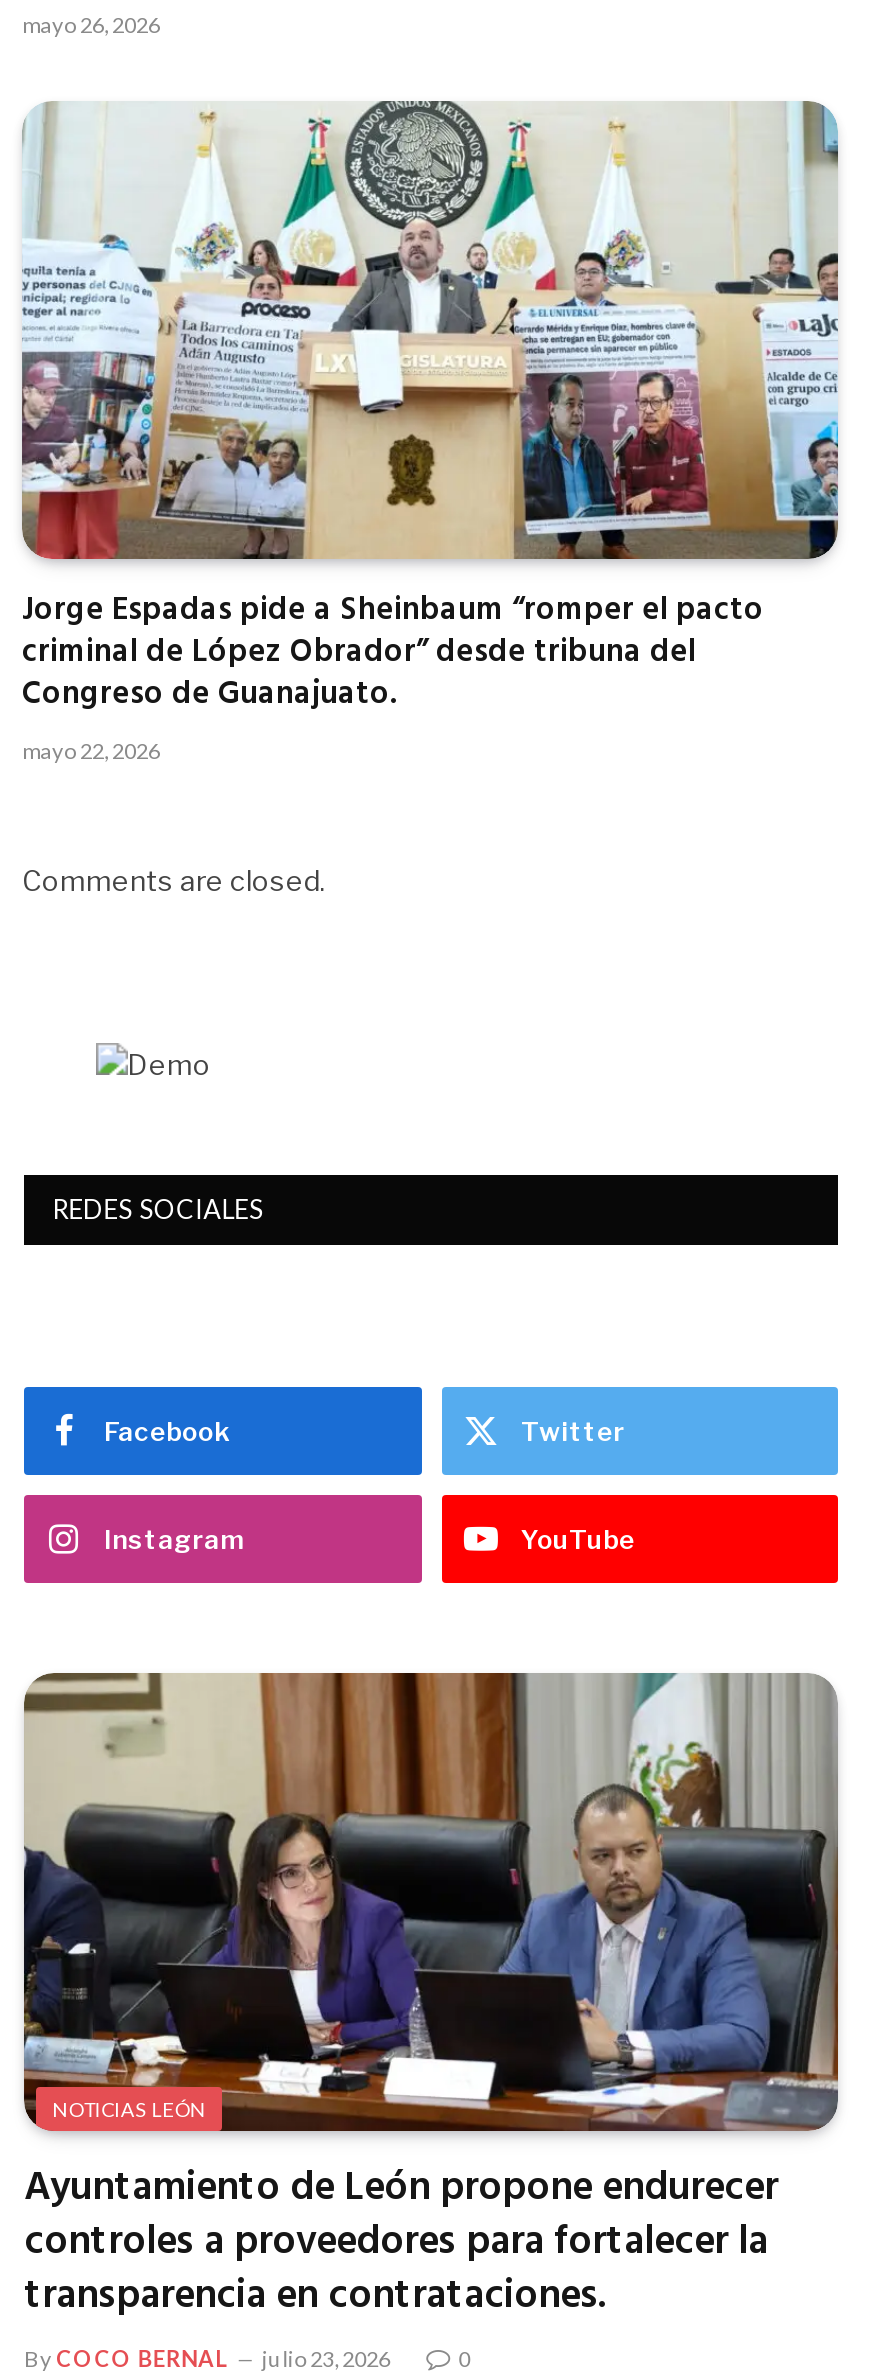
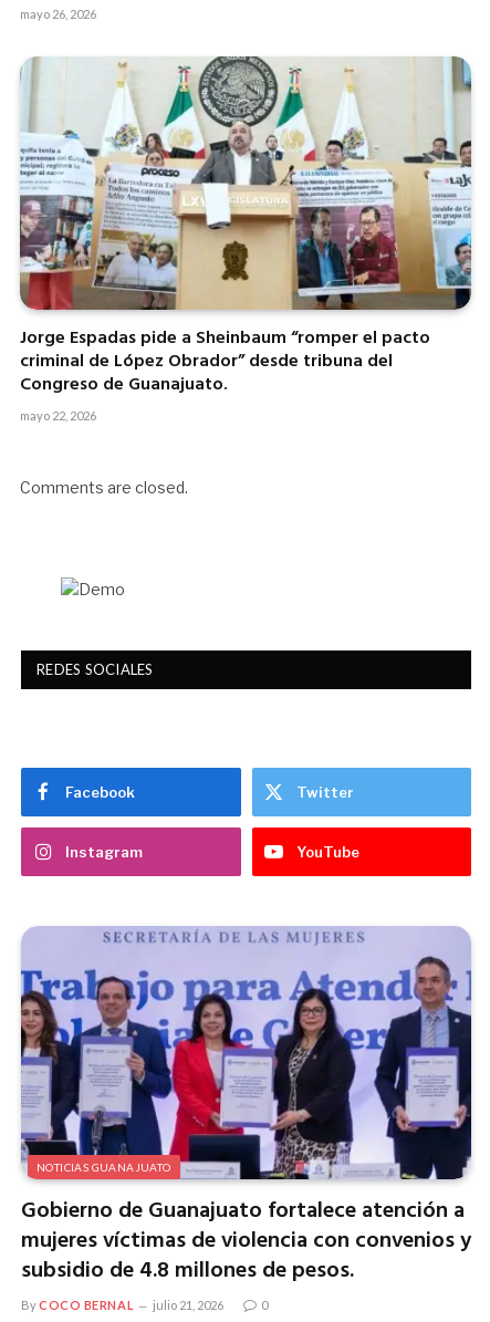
[22,1671,840,2133] [image] | NOTICIAS LEÓN -> [20,926,471,1180] [image] | NOTICIAS GUANAJUATO
[24,2157,778,2329] Ayuntamiento de León propone endurecer | controles a proveedores para fortalecer la | transparencia en contrataciones. -> [21,1194,471,1289] Gobierno de Guanajuato fortalece atención a | mujeres víctimas de violencia con convenios y | subsidio de 4.8 millones de pesos.
[24,2345,390,2371] By COCO BERNAL julio 23, 2026 -> [21,1298,224,1312] By COCO BERNAL julio 21, 2026

